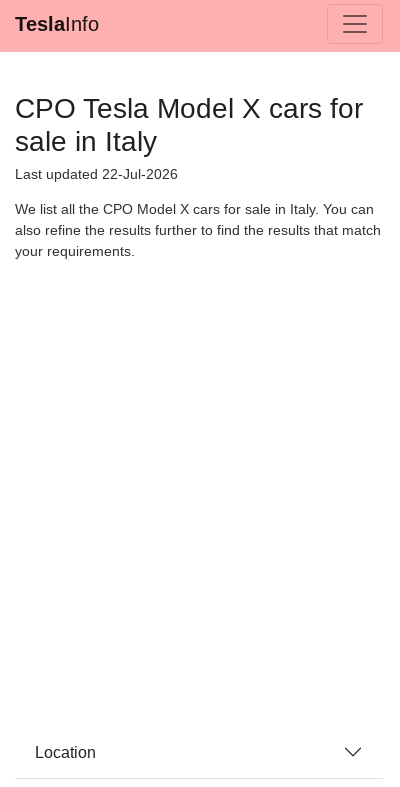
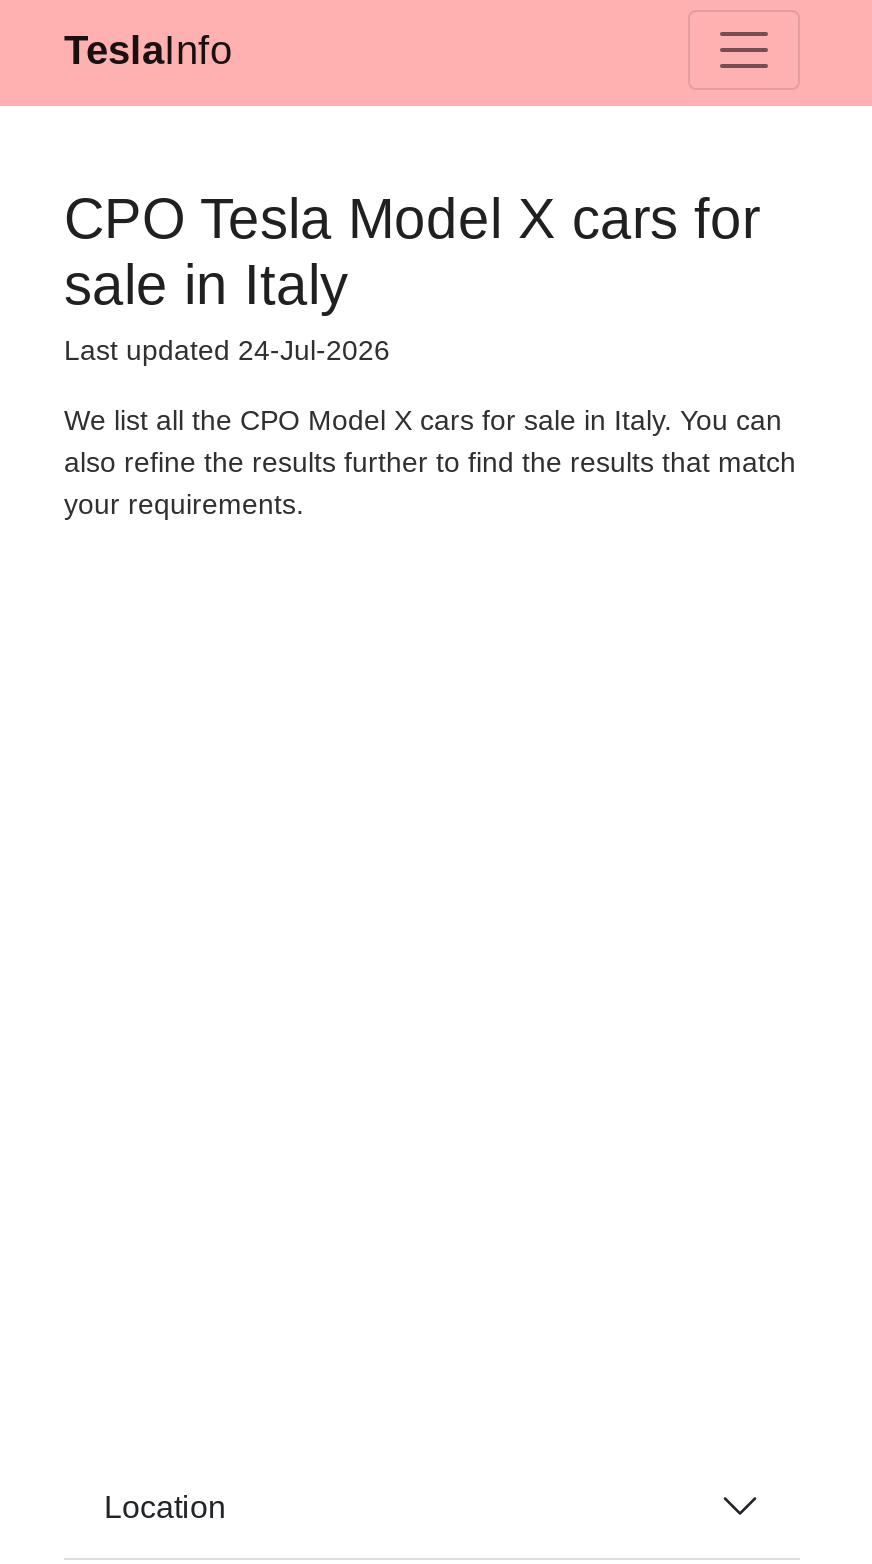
[15,166,178,182] Last updated 22-Jul-2026 -> [64,334,390,366] Last updated 24-Jul-2026

